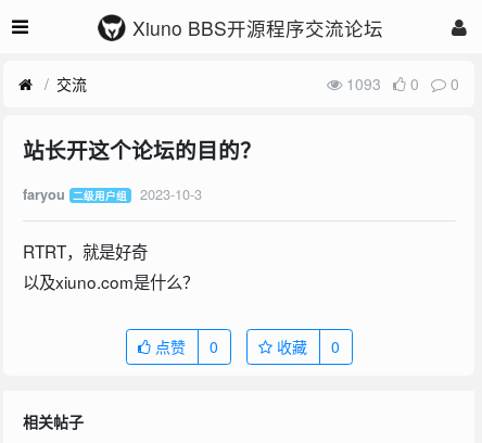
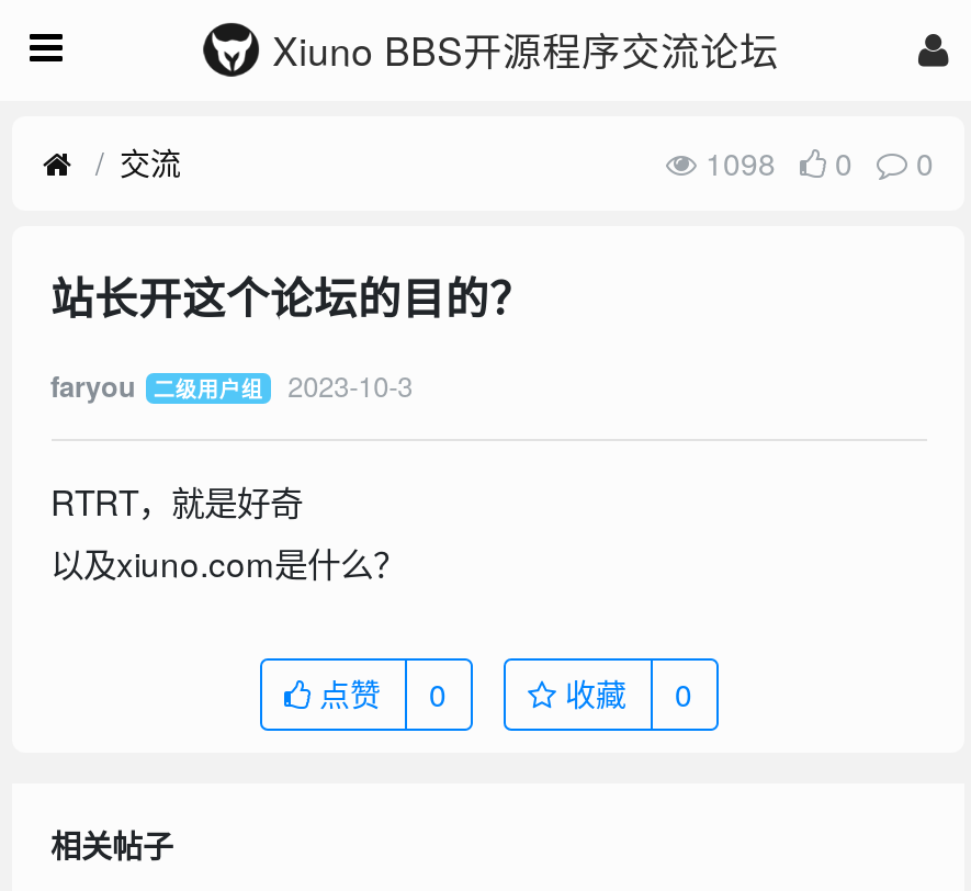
[342,72,459,94] 1093 0 0 -> [697,139,934,183] 1098 0 0

